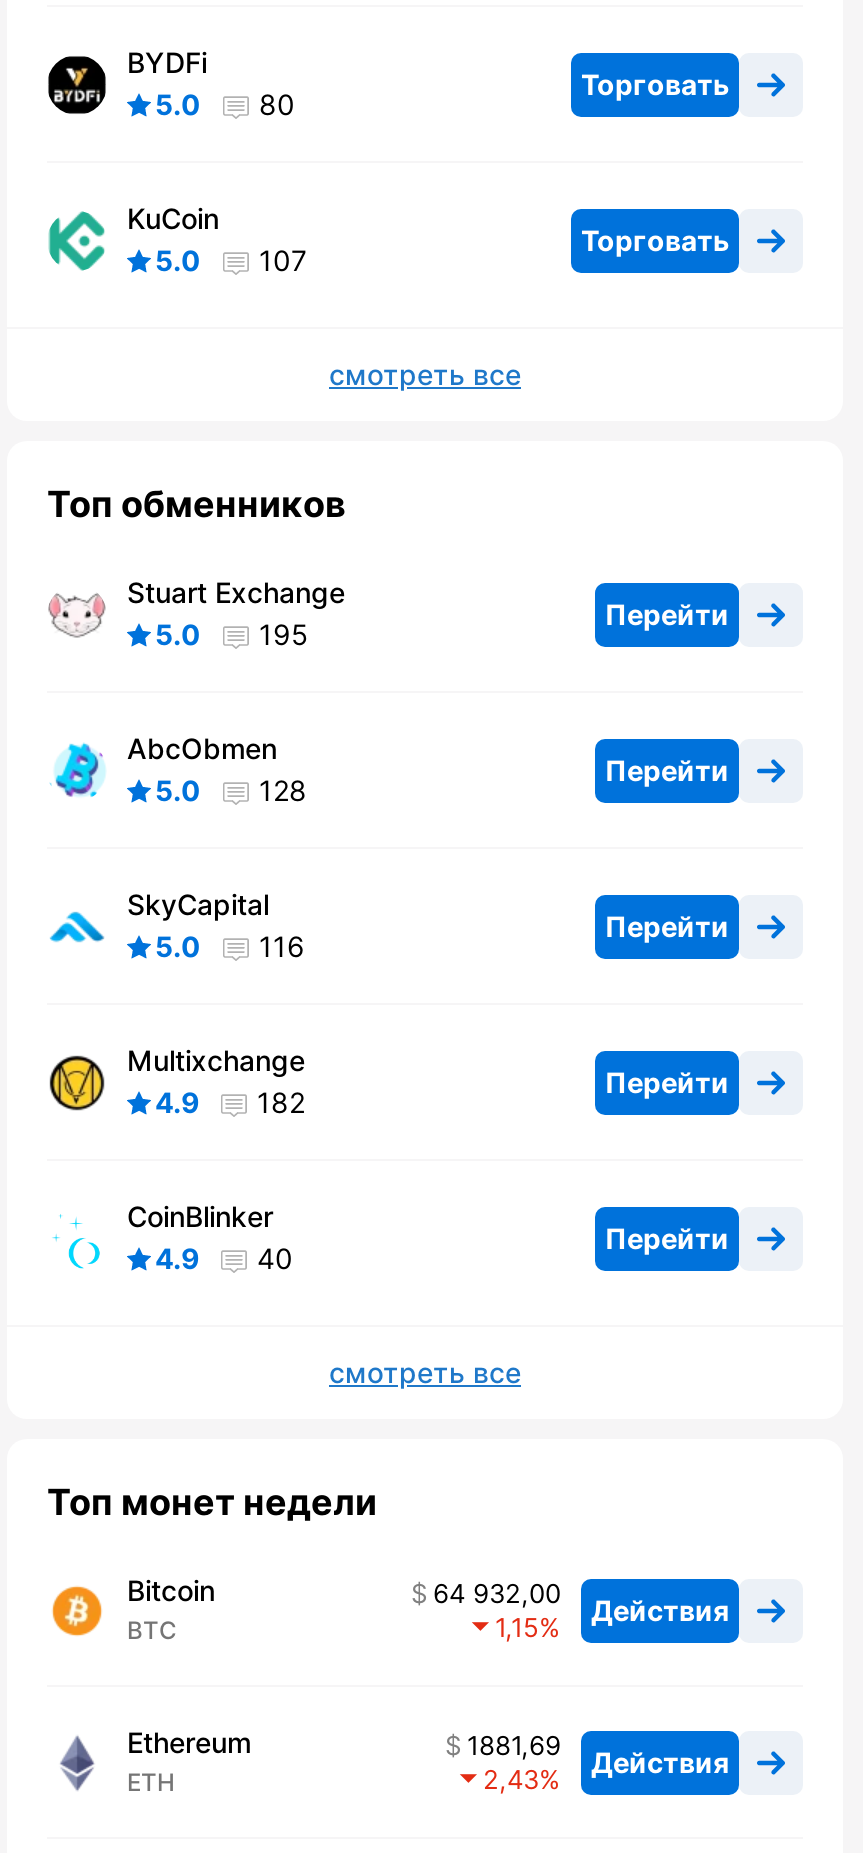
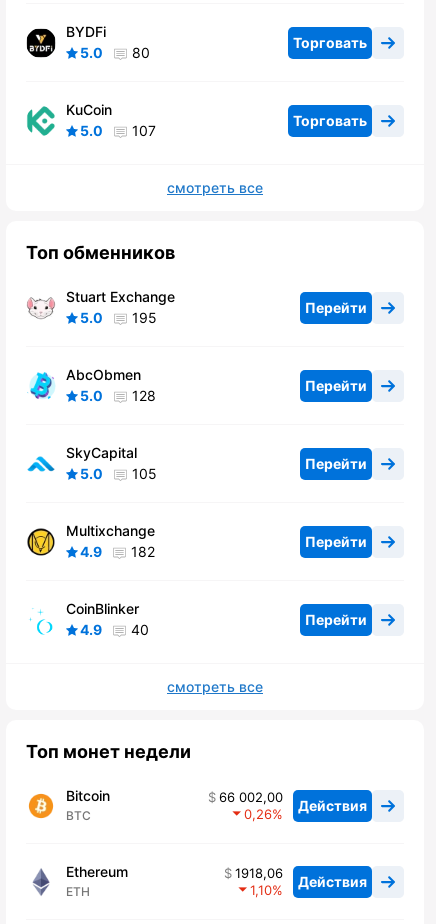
[155,930,305,964] 5.0 116 -> [80,465,157,482] 5.0 105
[433,1578,729,1627] 64 932,00 Действия -> [219,789,367,814] 66 002,00 Действия
[495,1612,539,1644] 1,15 -> [244,806,272,822] 0,26
[467,1730,729,1779] 1881,69 Действия -> [235,865,367,890] 1918,06 Действия
[483,1764,539,1796] 2,43 -> [250,882,272,898] 1,10

